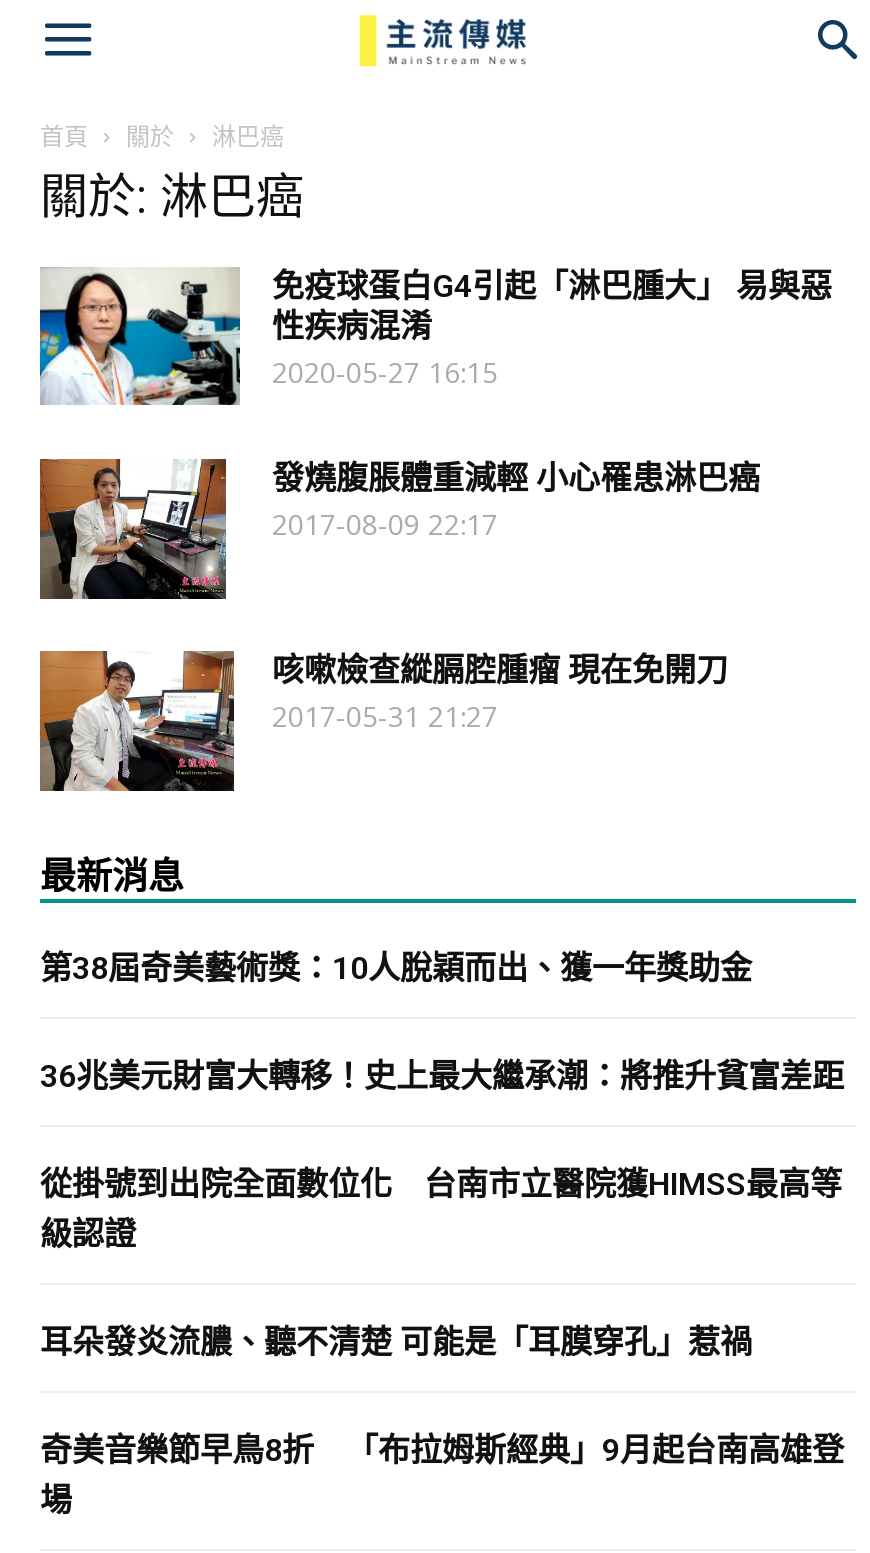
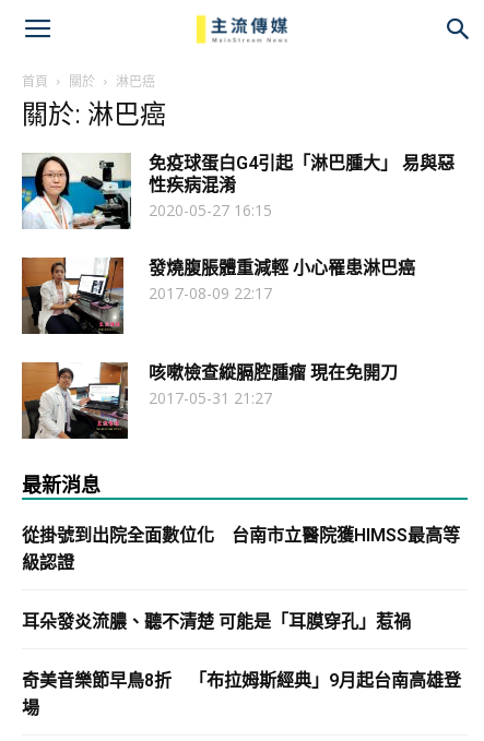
[40,949,844,1095] 第38屆奇美藝術獎：10人脫穎而出、獲一年獎助金 | 36兆美元財富大轉移！史上最大繼承潮：將推升貧富差距 -> none

